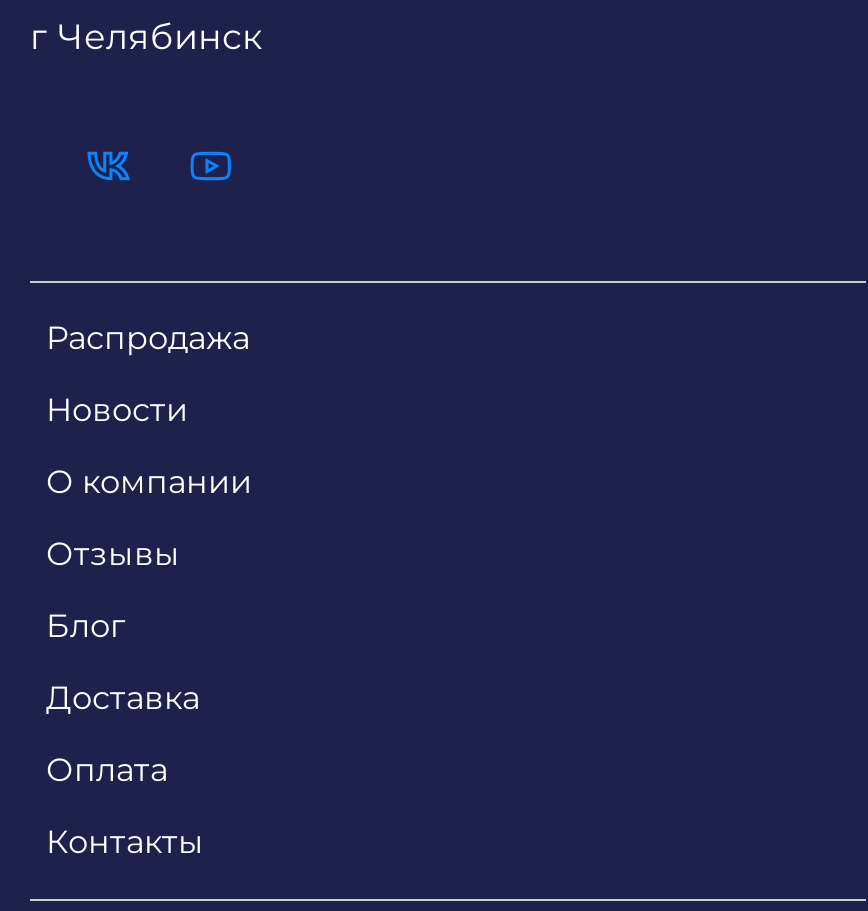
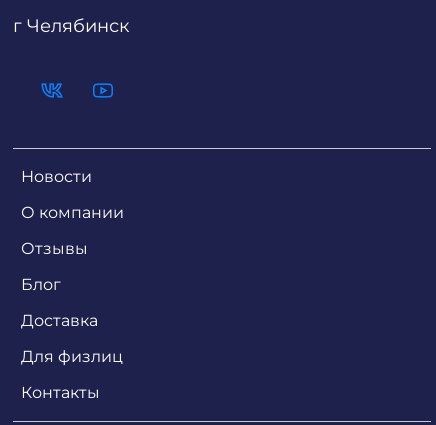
[46,319,250,357] Распродажа -> none
[46,751,168,789] Оплата -> [21,347,123,366] Для физлиц

